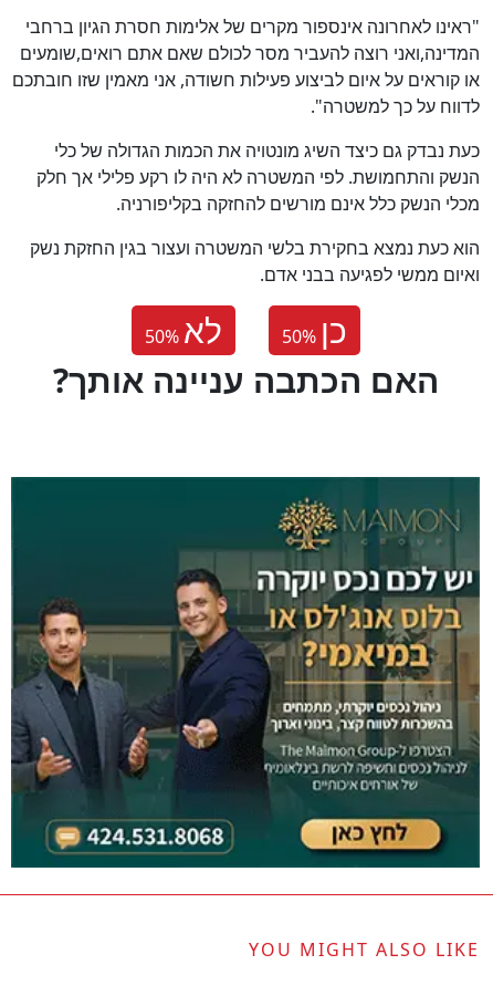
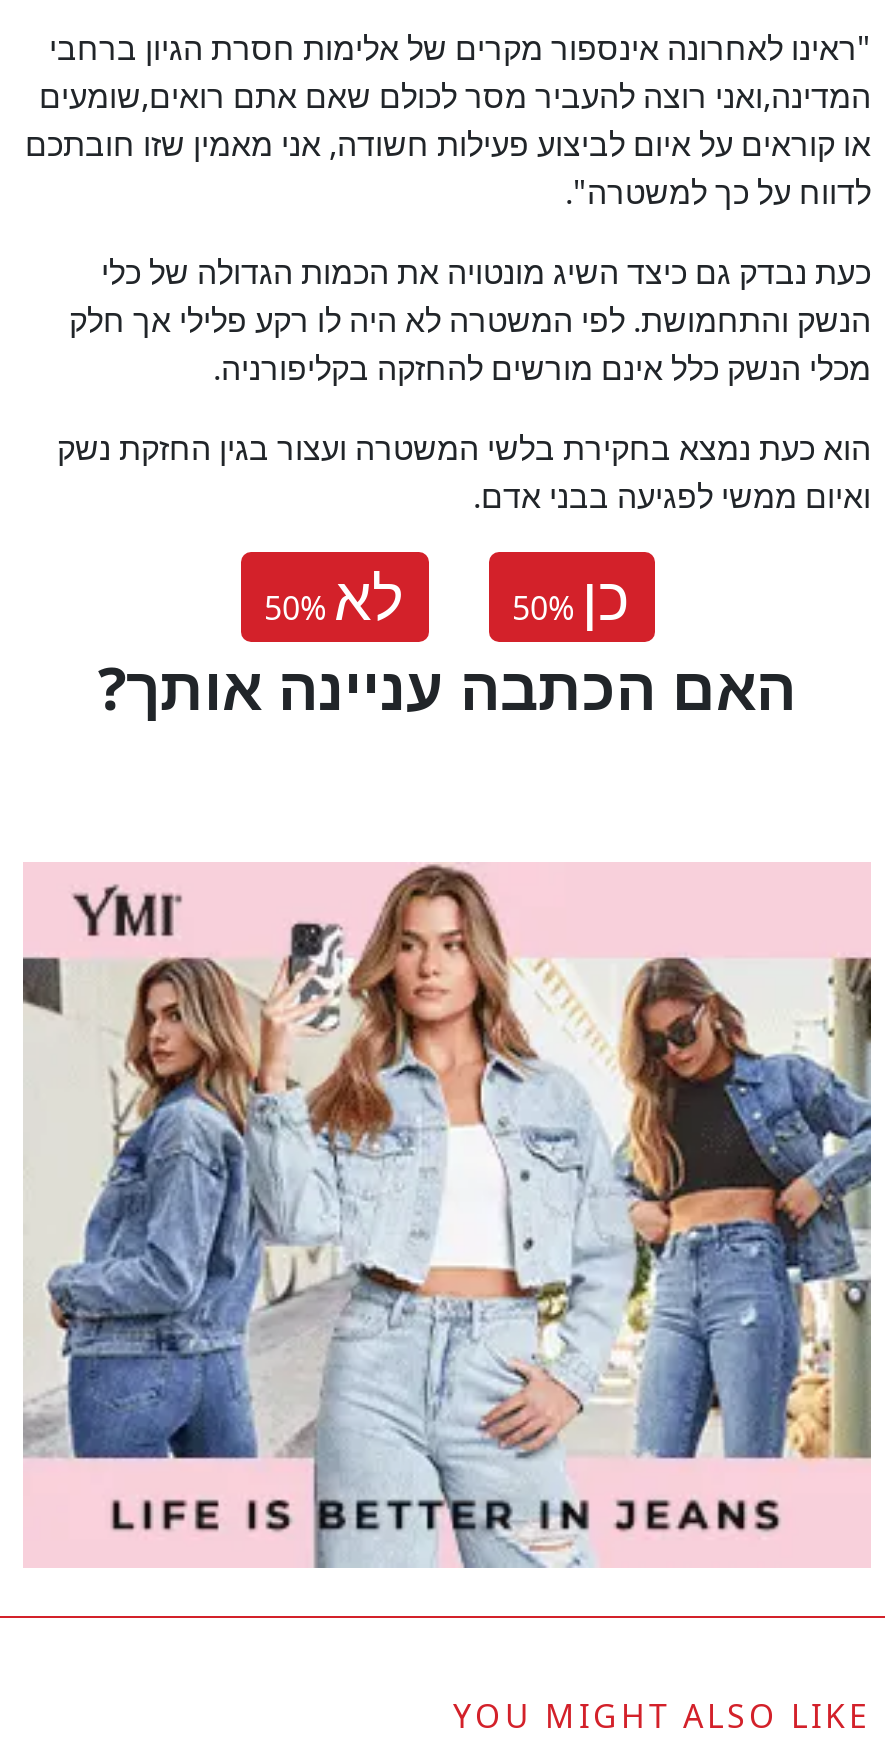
[10,476,481,869] [image] -> [21,862,873,1570] [image]

